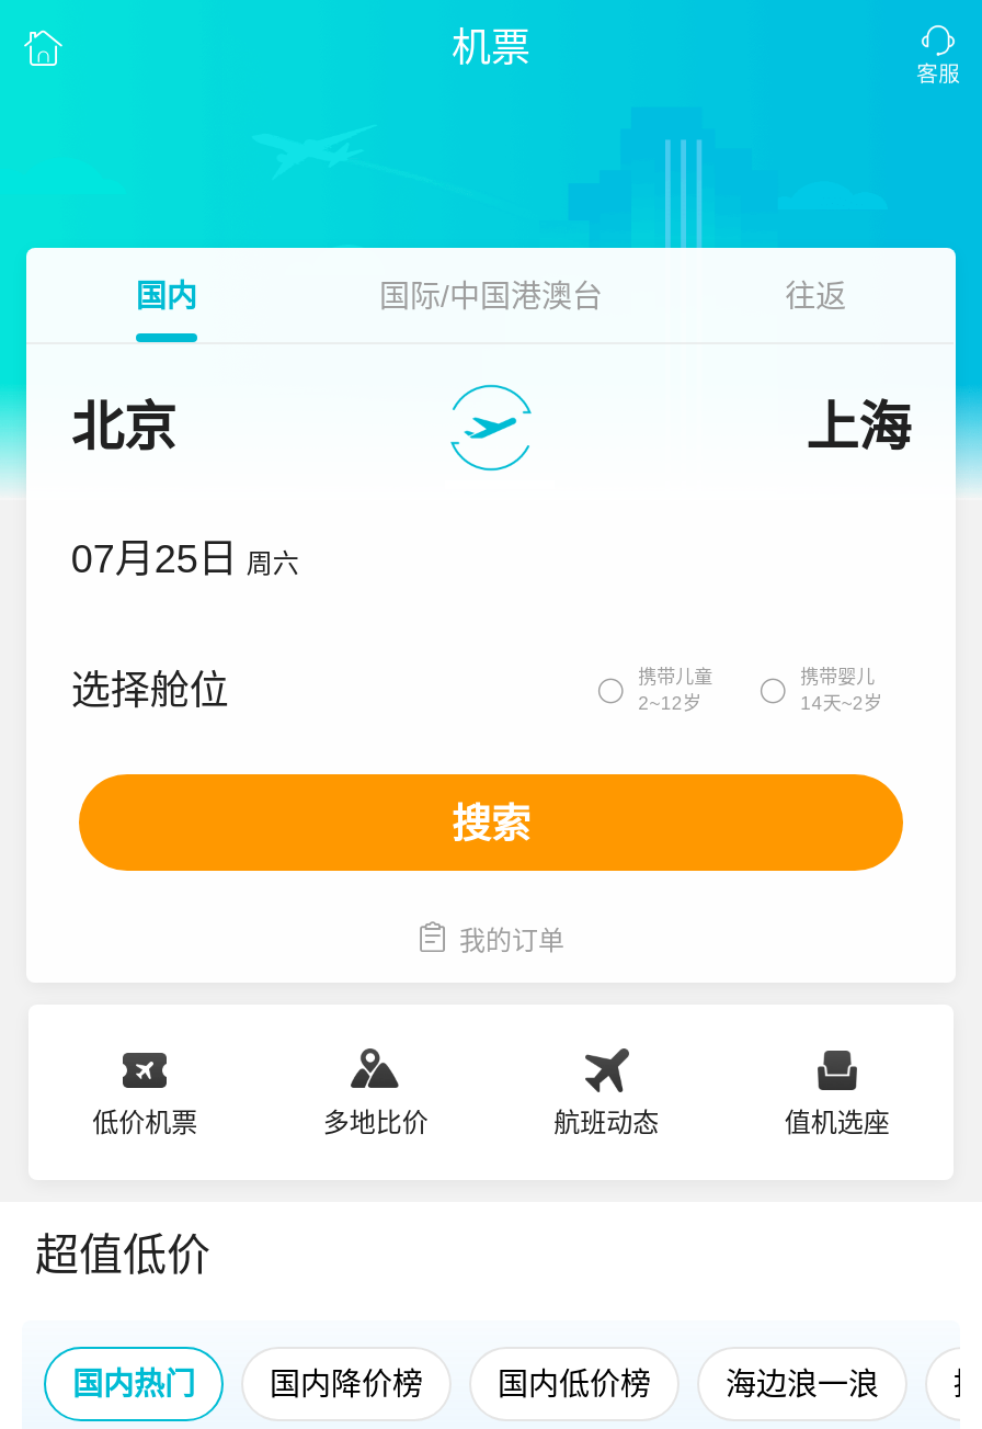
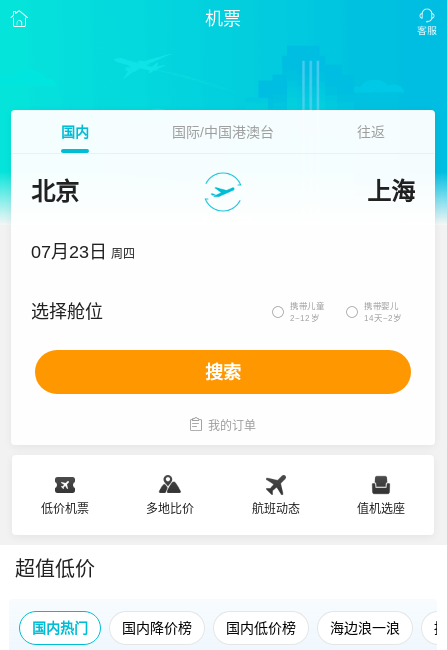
[71,537,299,581] 07月25日 周六 -> [31,242,135,262] 07月23日 周四

